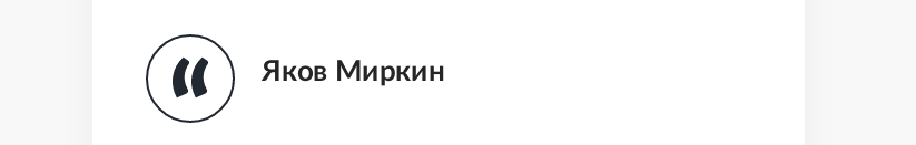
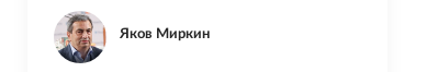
[139,28,237,132] [image] -> [54,11,103,64] [image]

